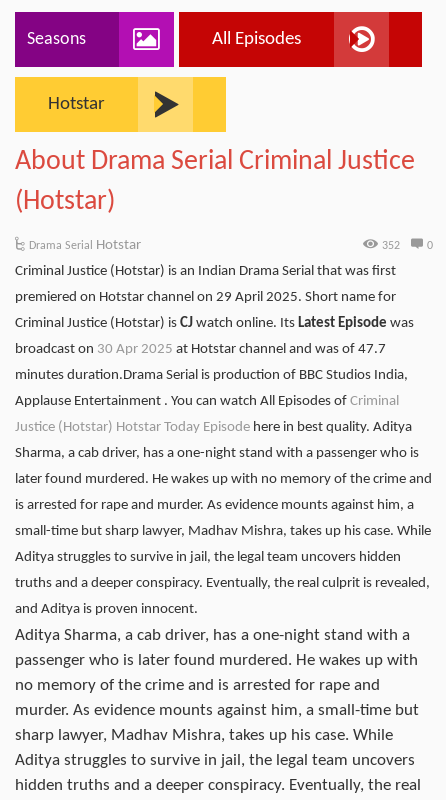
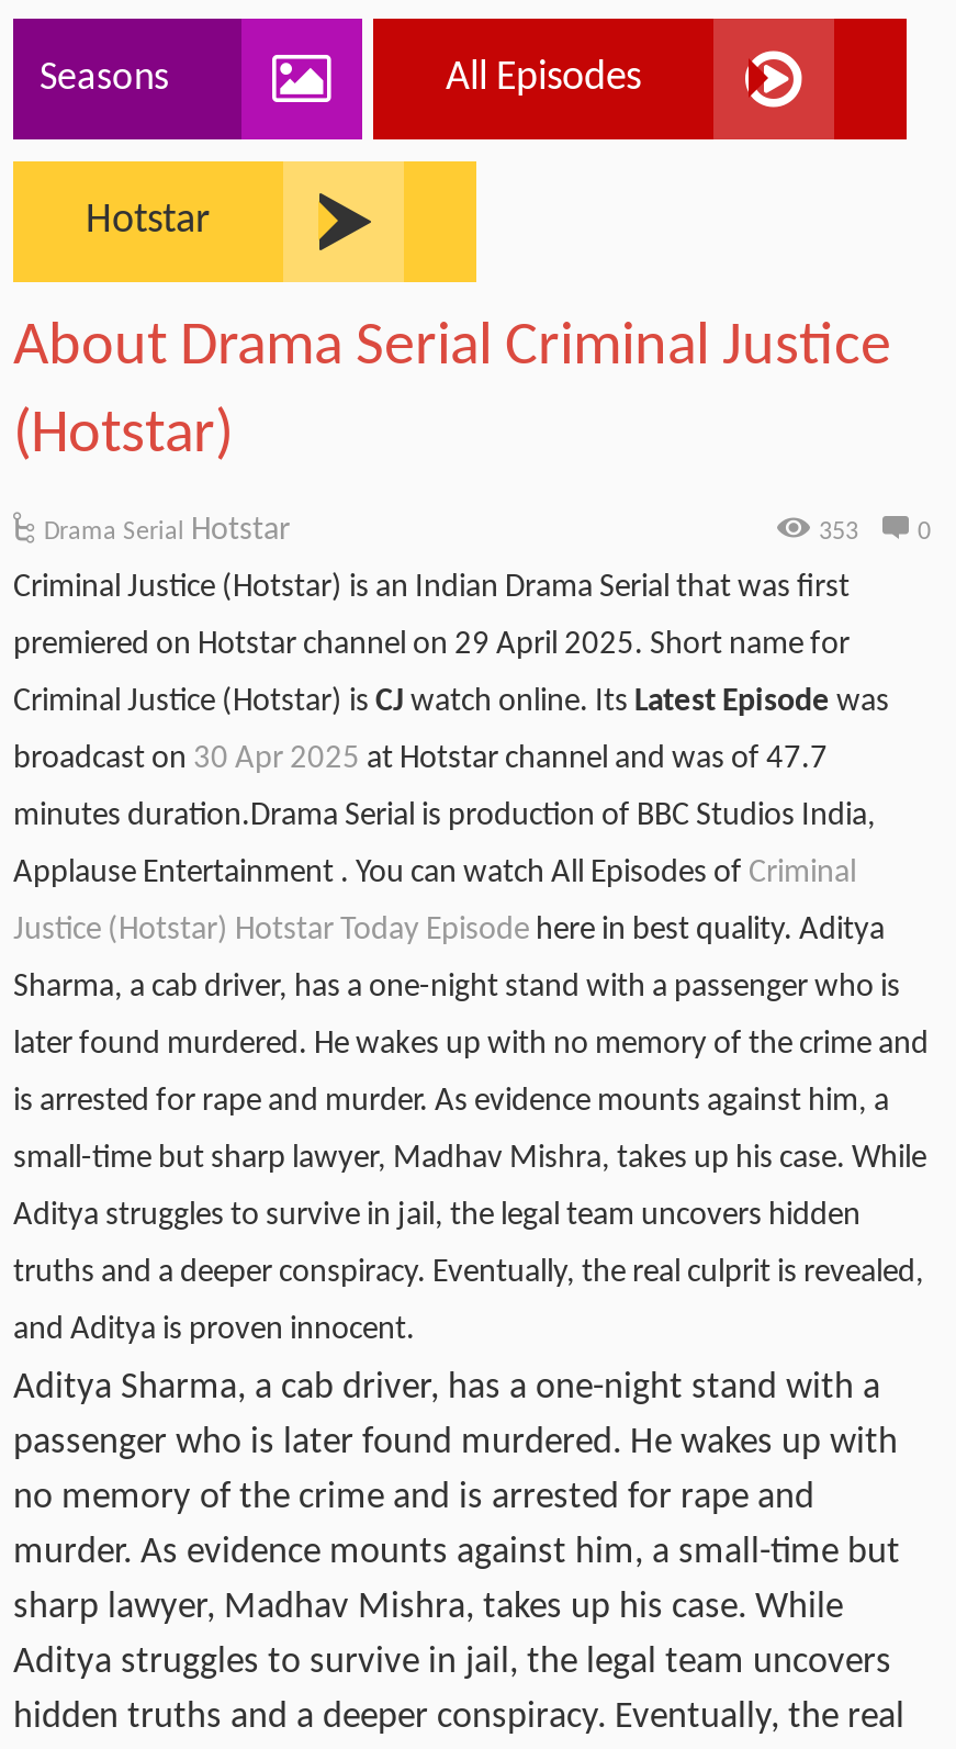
[382,240,400,252] 352 -> [819,519,858,545] 353

